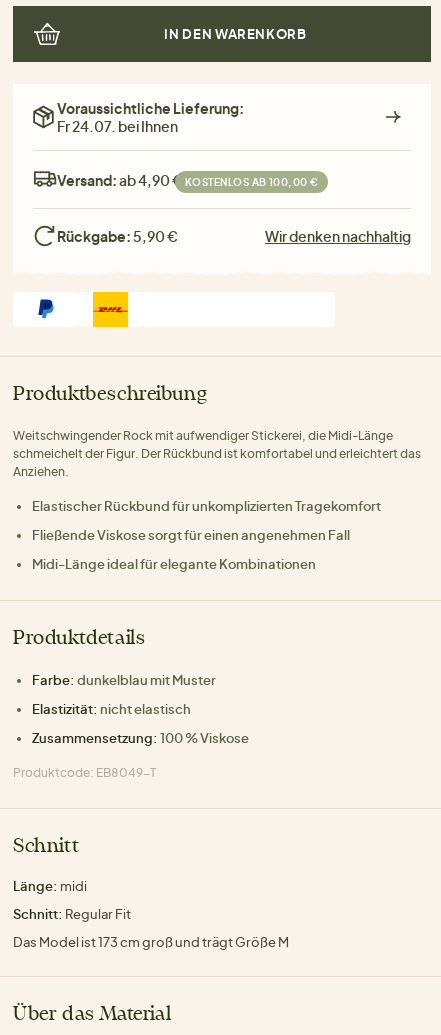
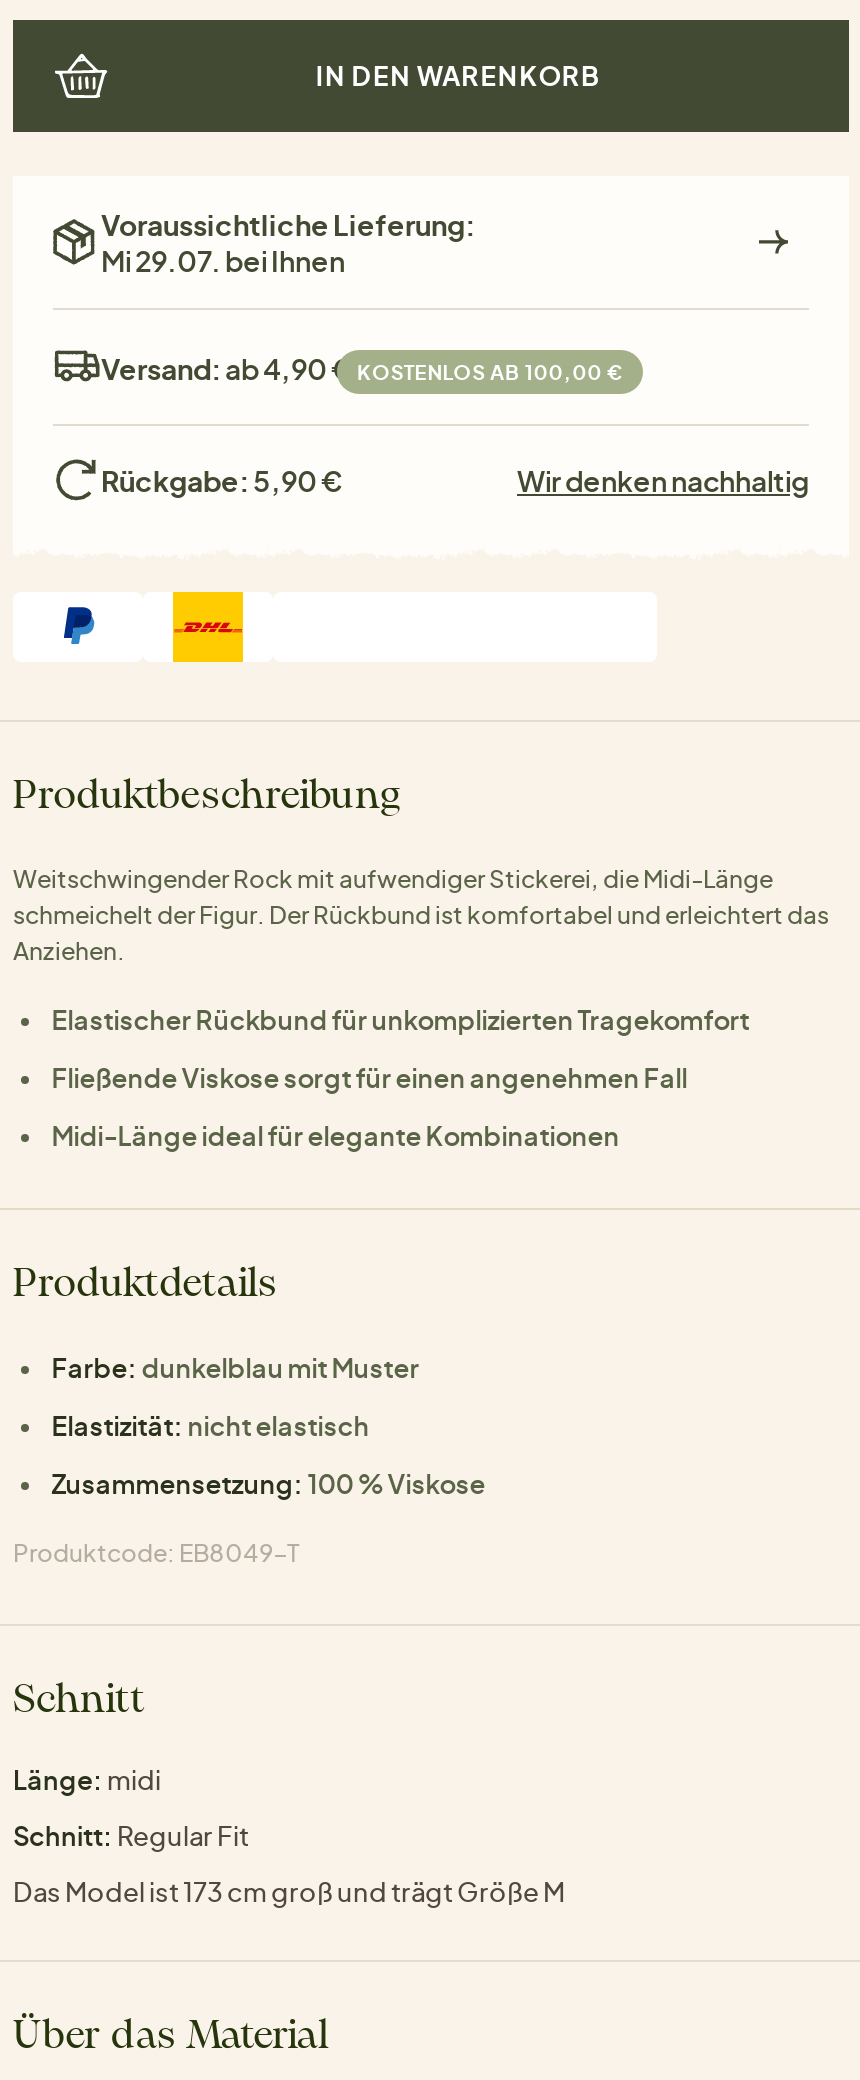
[57,117,178,135] Fr 24.07. bei Ihnen -> [101,243,345,279] Mi 29.07. bei Ihnen

